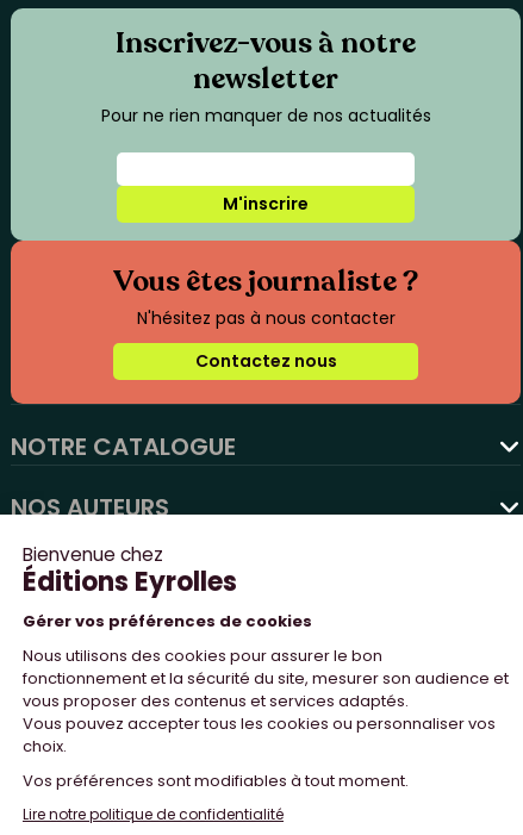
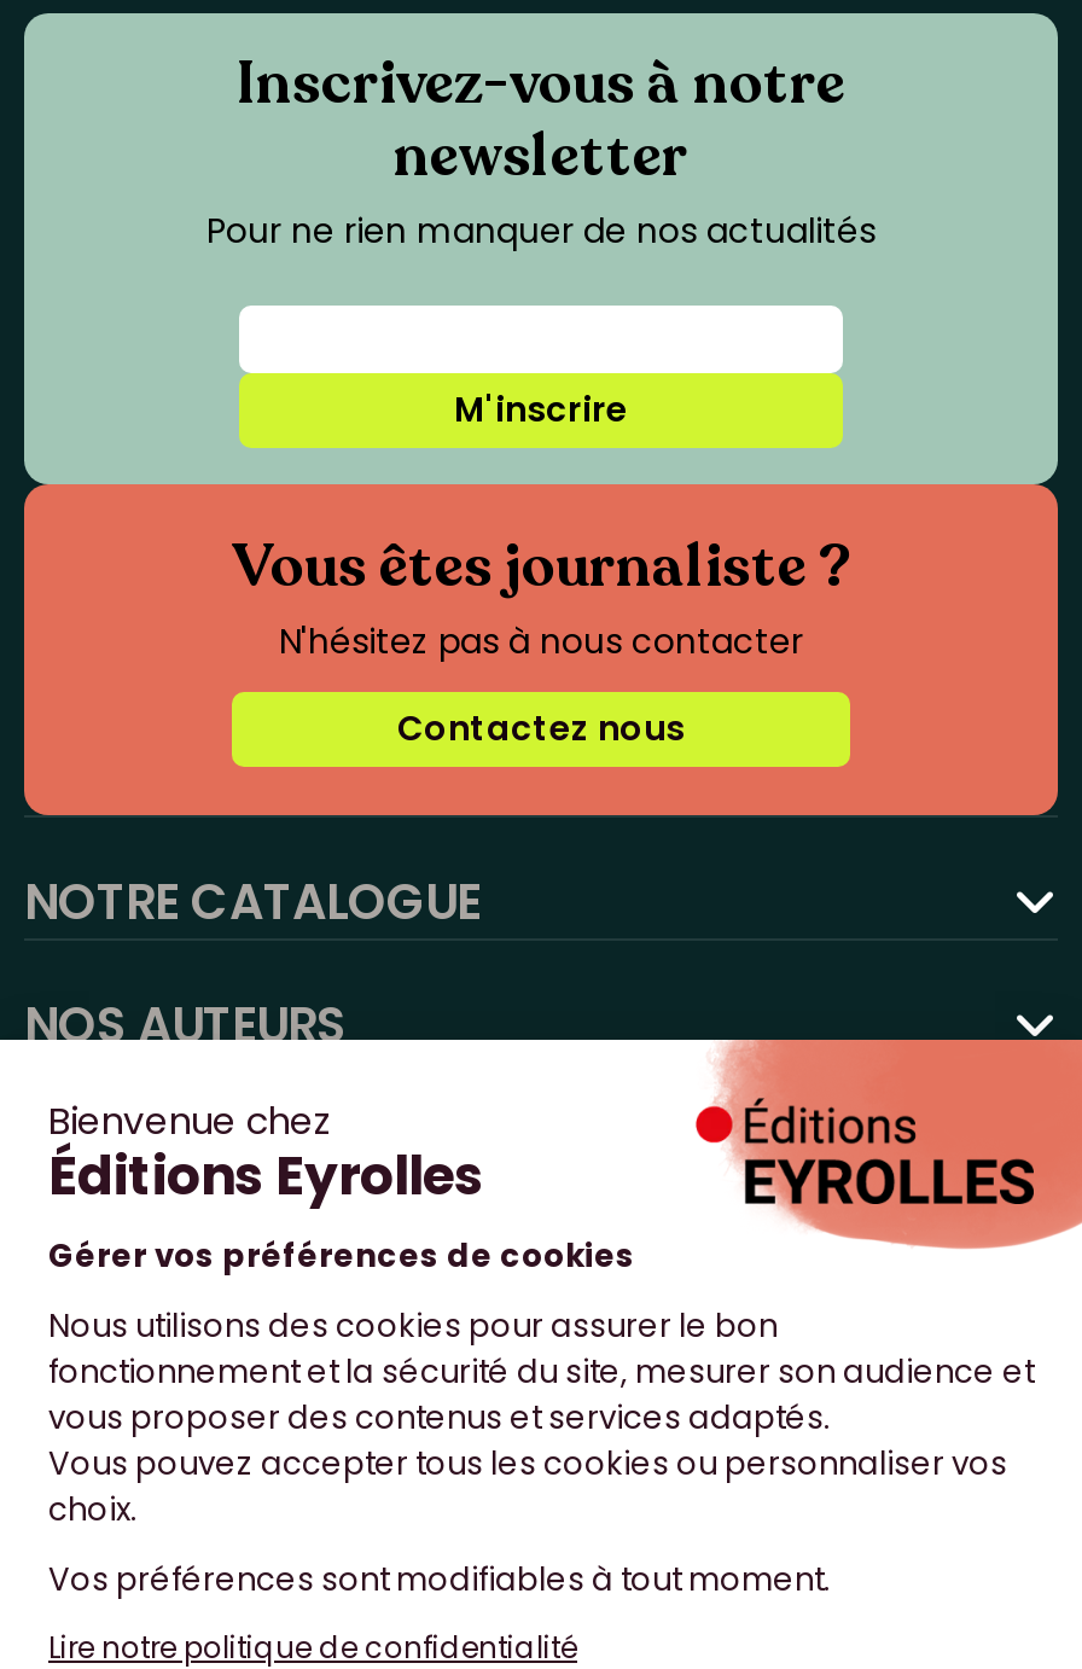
none -> [693,1037,1075,1250] [image]

